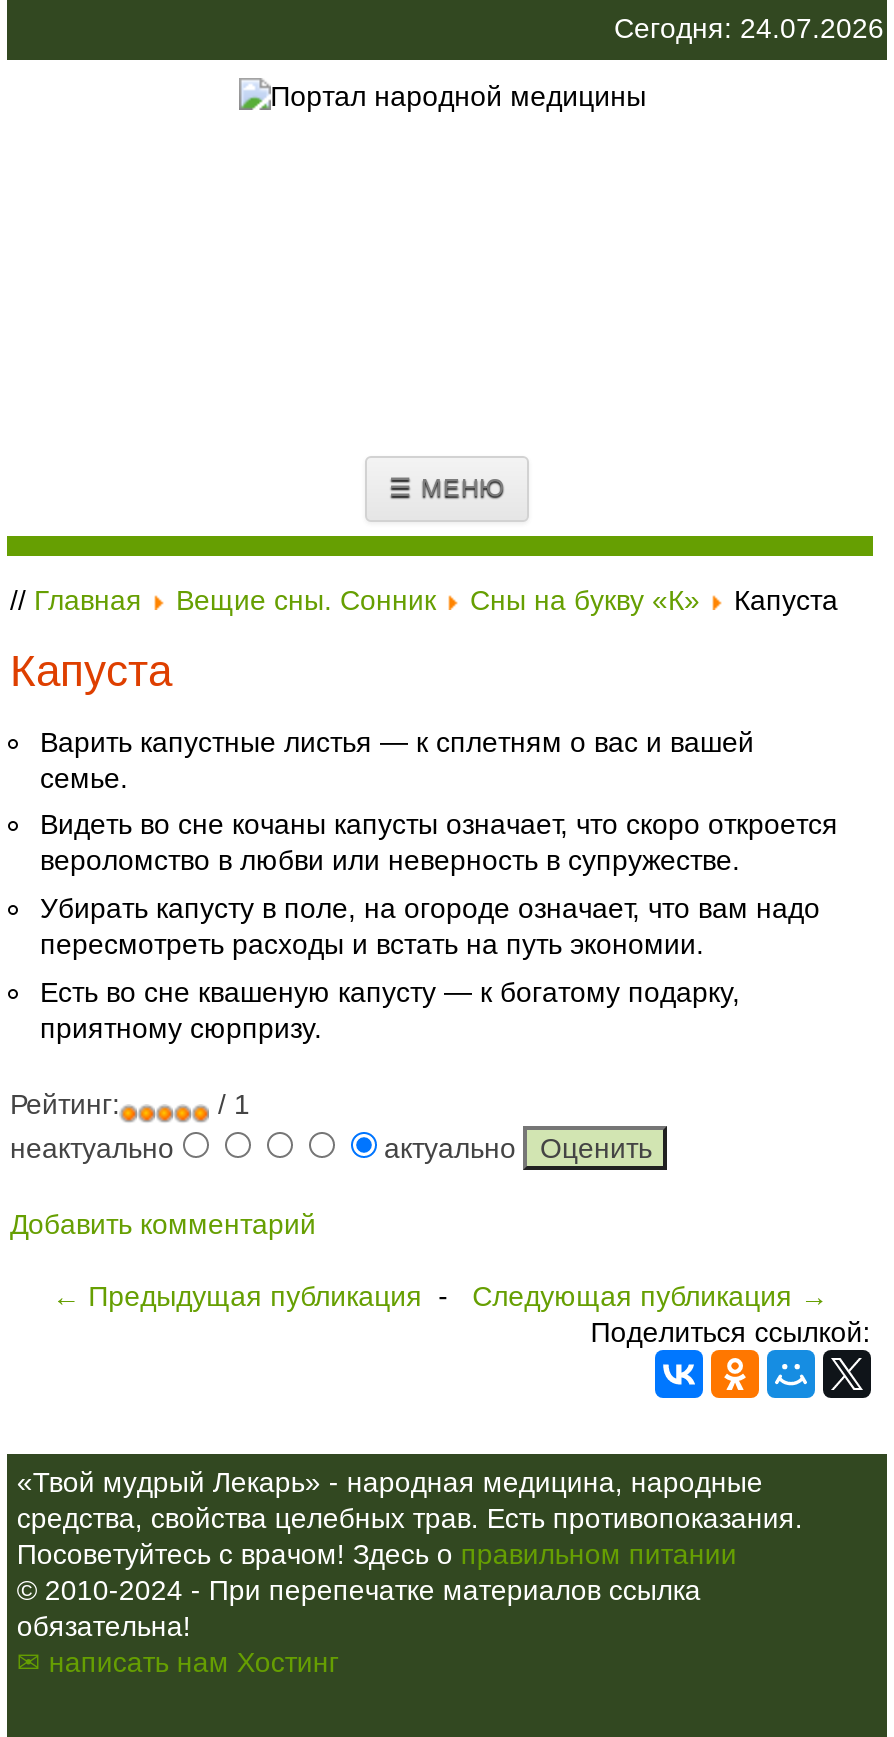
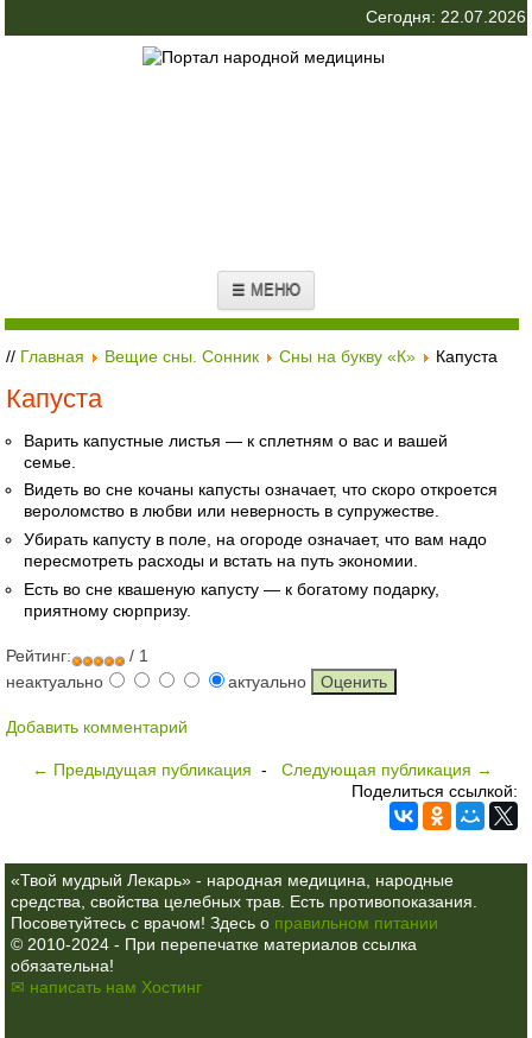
[614,12,884,44] Сегодня: 24.07.2026 -> [365,7,525,26] Сегодня: 22.07.2026

